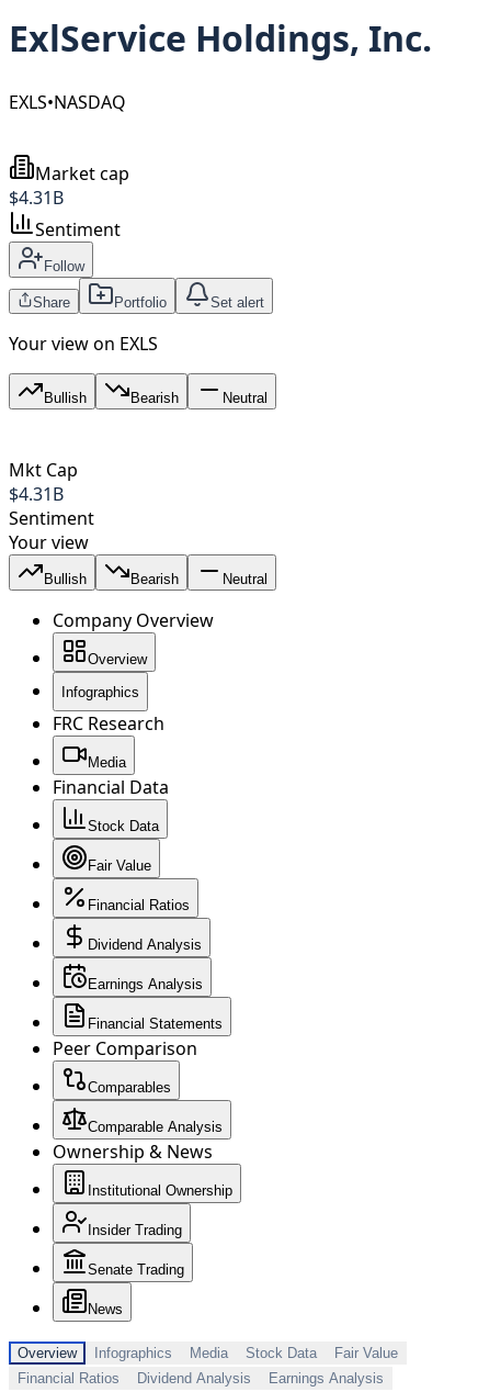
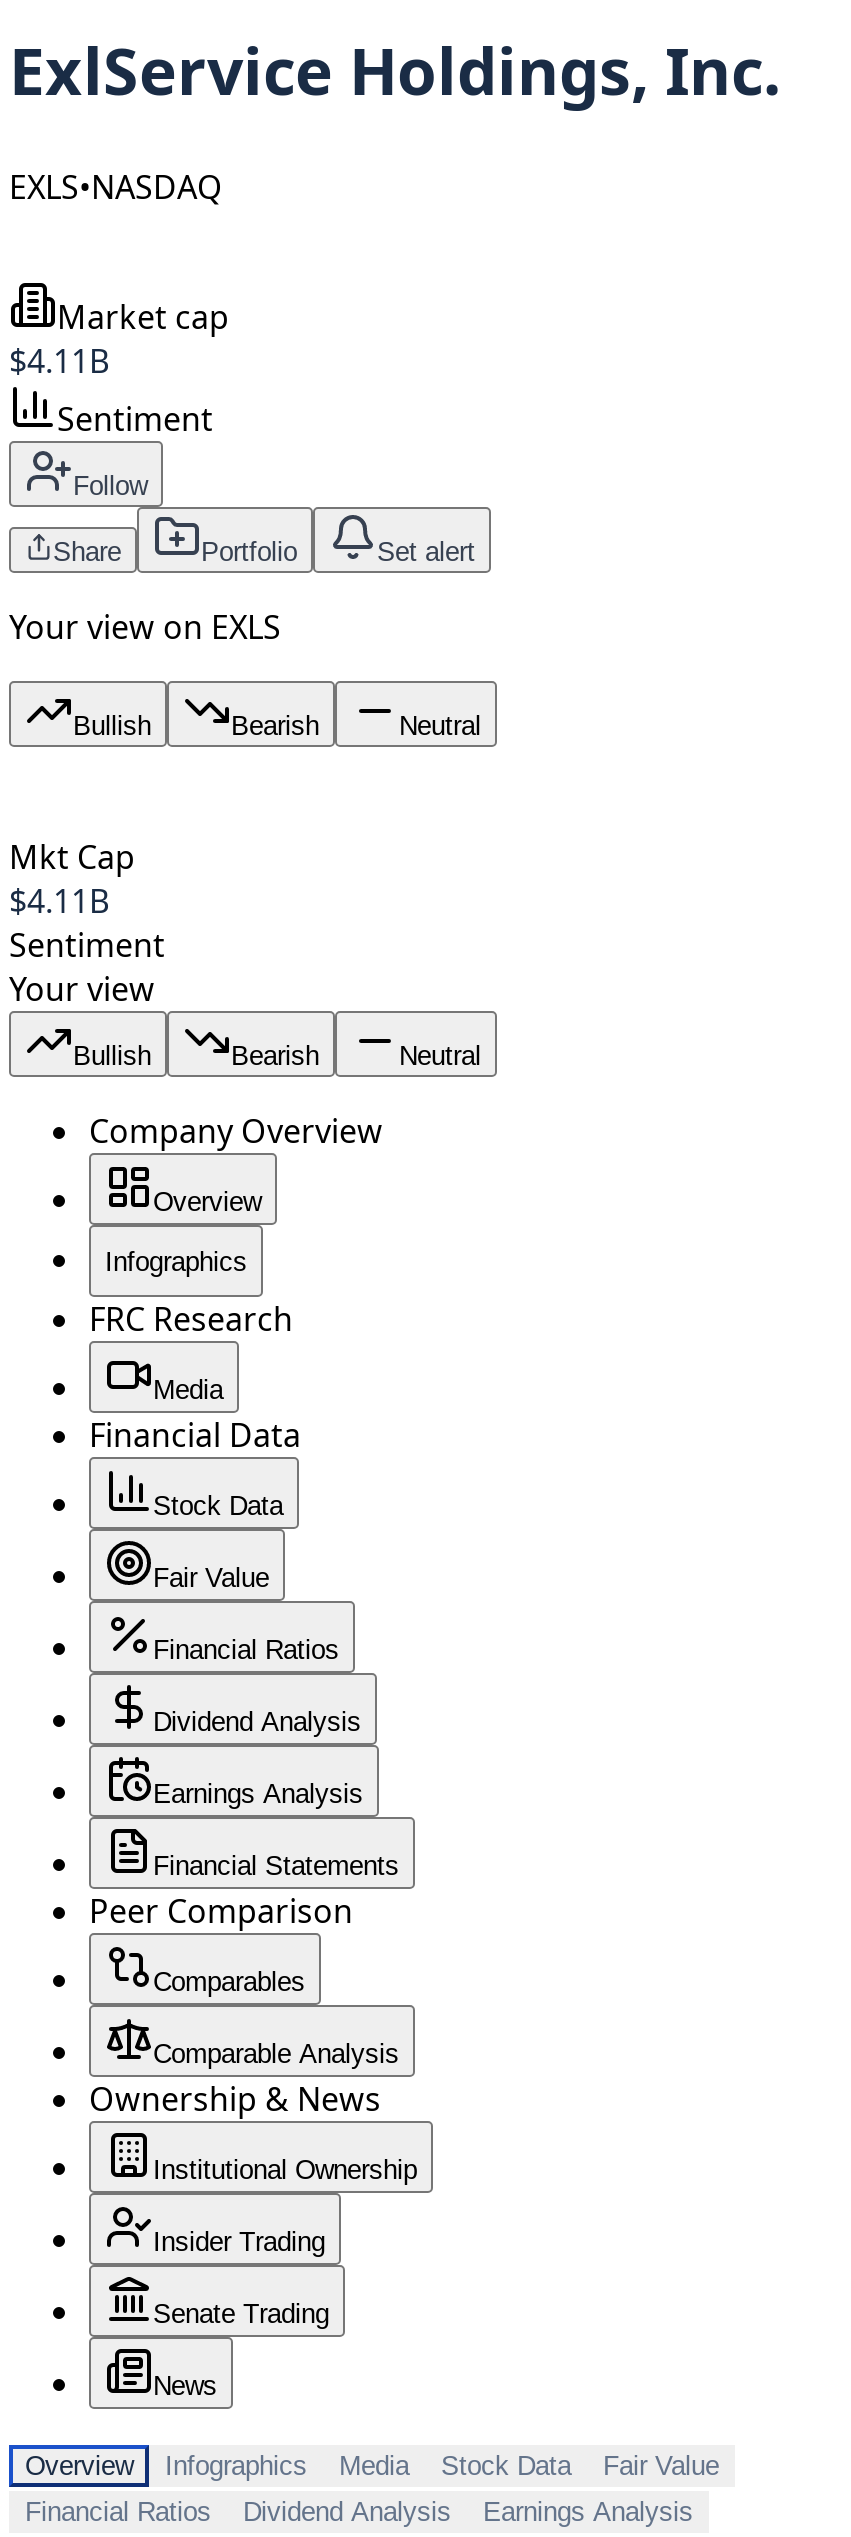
[9,186,64,210] $4.31B -> [9,339,109,383] $4.11B
[9,482,64,506] $4.31B -> [9,879,109,923] $4.11B

